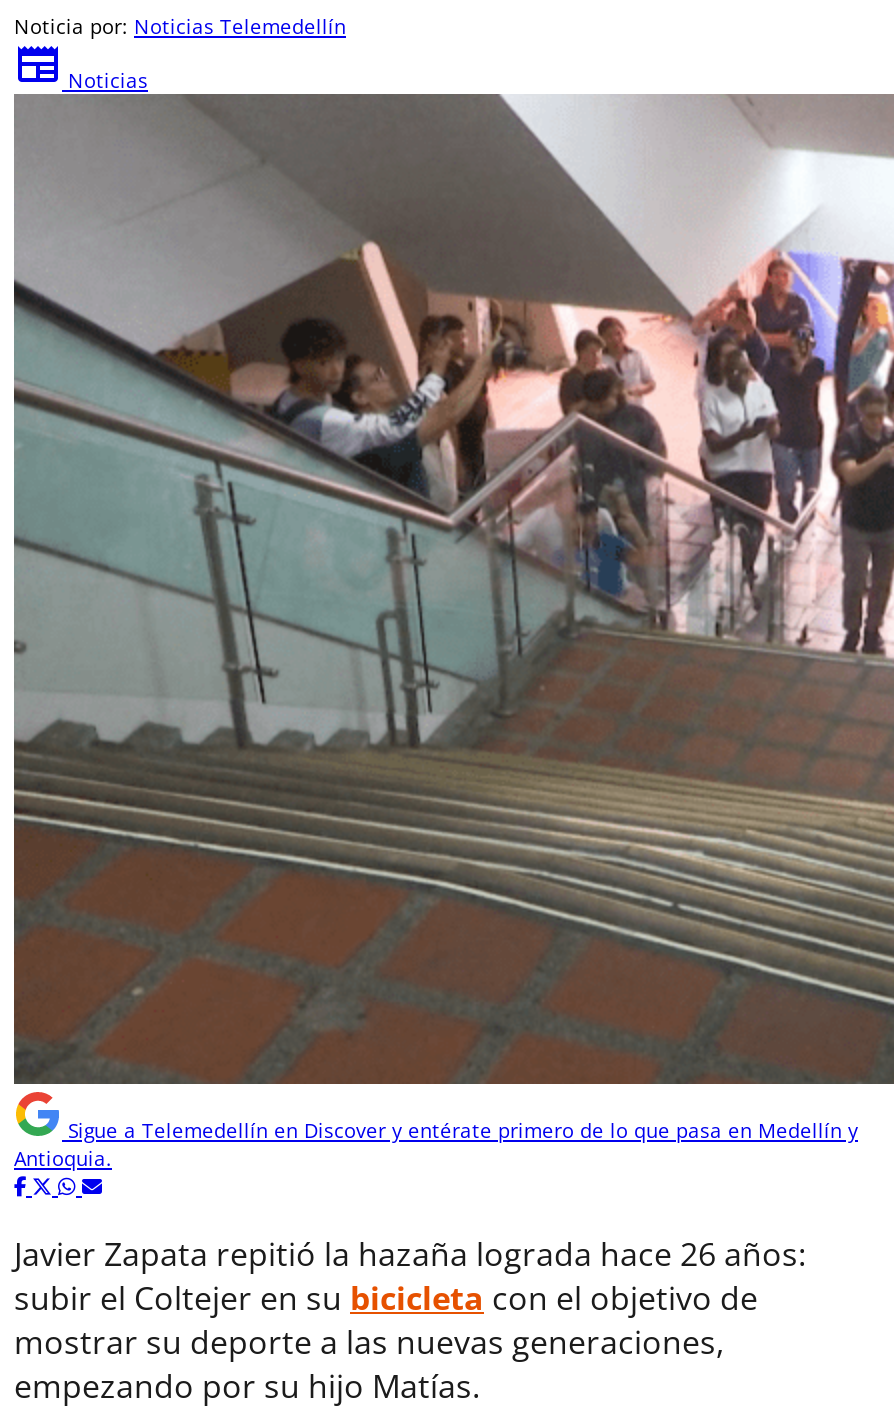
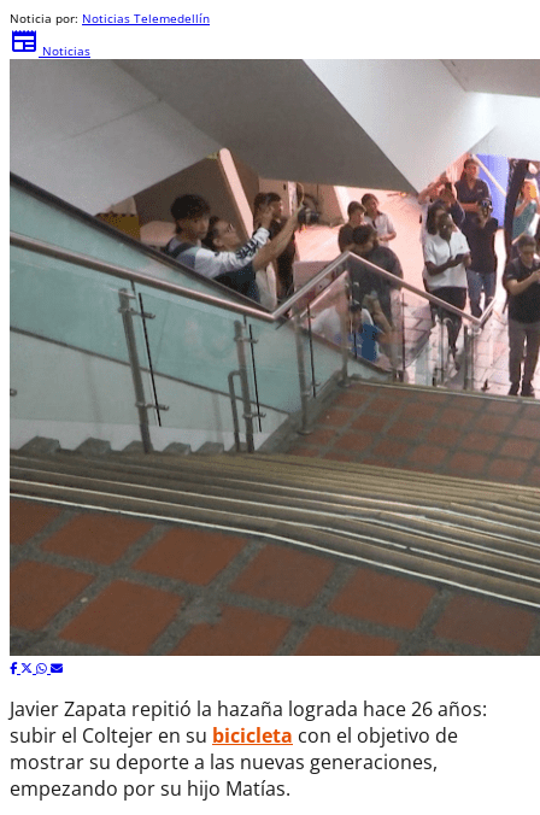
[14,1116,858,1172] Sigue a Telemedellín en Discover y entérate primero de lo que pasa en Medellín y | Antioquia. -> none

